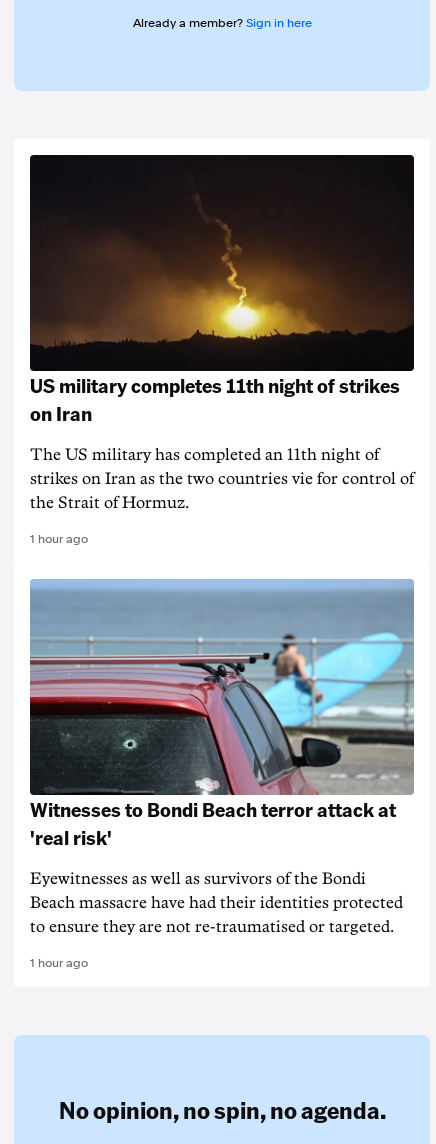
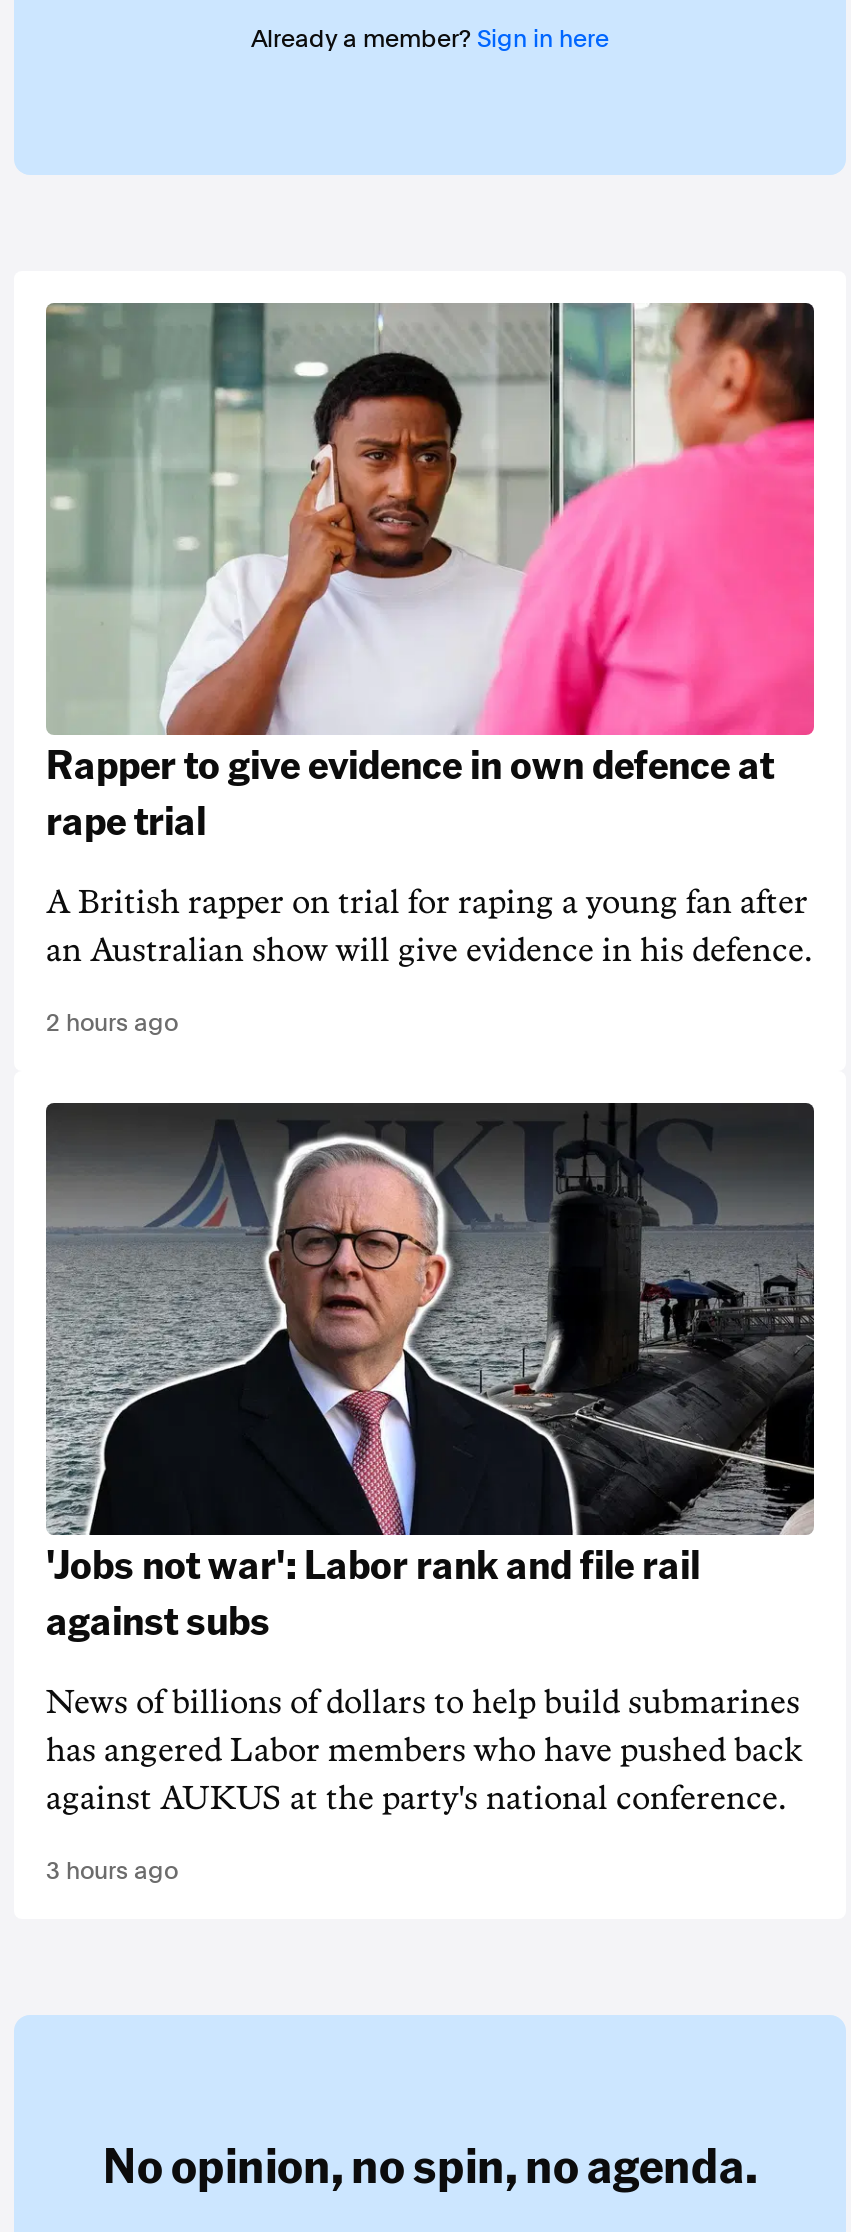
[29,154,415,546] [image] | US military completes 11th night of strikes | on Iran | The US military has completed an 11th night of | strikes on Iran as the two countries vie for control of | the Strait of Hormuz. | 1 hour ago -> [44,301,816,1037] [image] | Rapper to give evidence in own defence at | rape trial | A British rapper on trial for raping a young fan after | an Australian show will give evidence in his defence. | 2 hours ago
[29,579,414,970] [image] | Witnesses to Bondi Beach terror attack at | 'real risk' | Eyewitnesses as well as survivors of the Bondi | Beach massacre have had their identities protected | to ensure they are not re-traumatised or targeted. | 1 hour ago -> [44,1101,816,1885] [image] | 'Jobs not war': Labor rank and file rail | against subs | News of billions of dollars to help build submarines | has angered Labor members who have pushed back | against AUKUS at the party's national conference. | 3 hours ago

